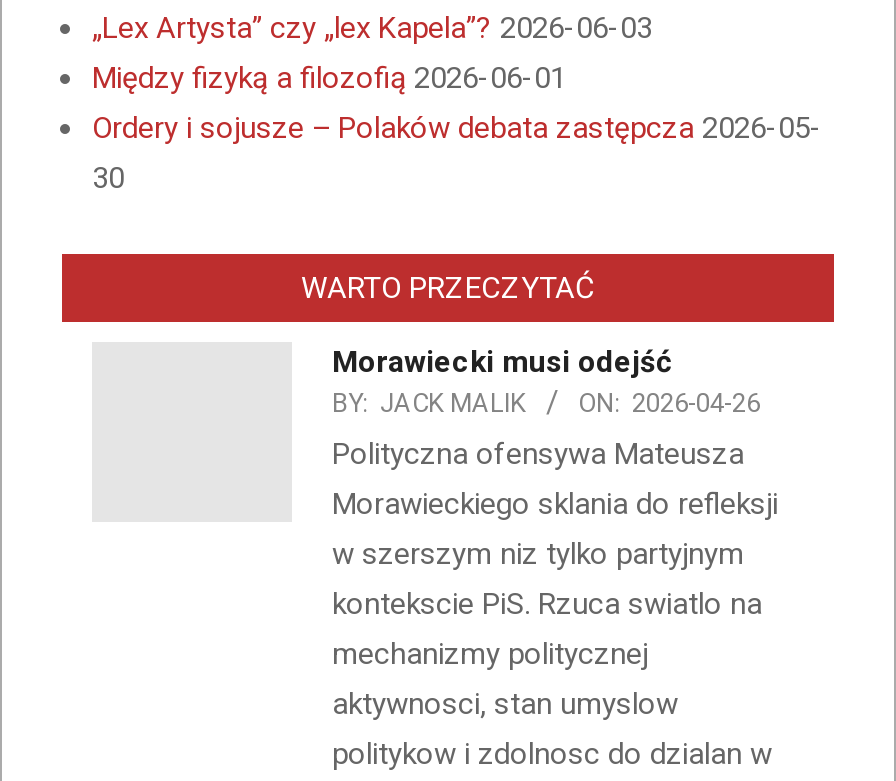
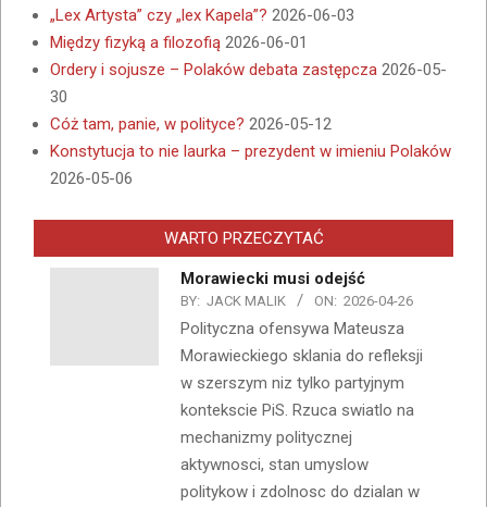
none -> [50,114,451,188] Cóż tam, panie, w polityce? 2026-05-12 | Konstytucja to nie laurka – prezydent w imieniu Polaków | 2026-05-06

